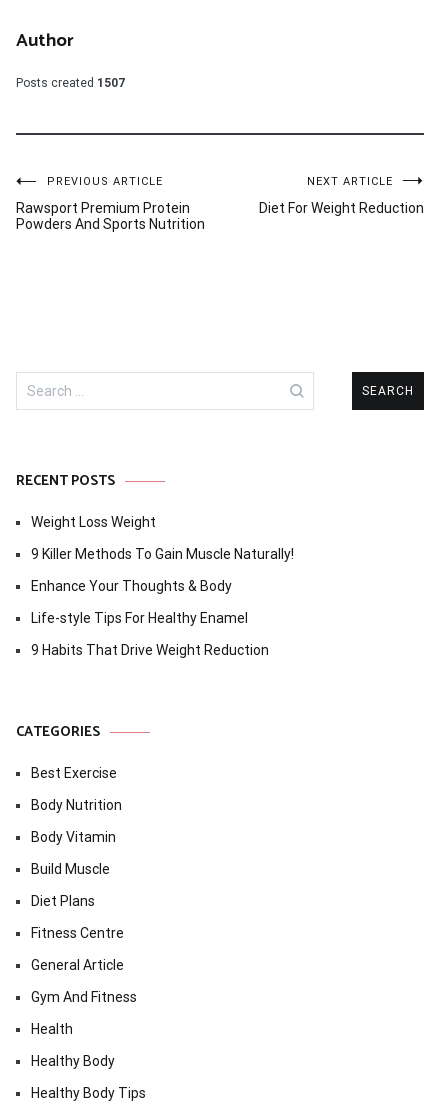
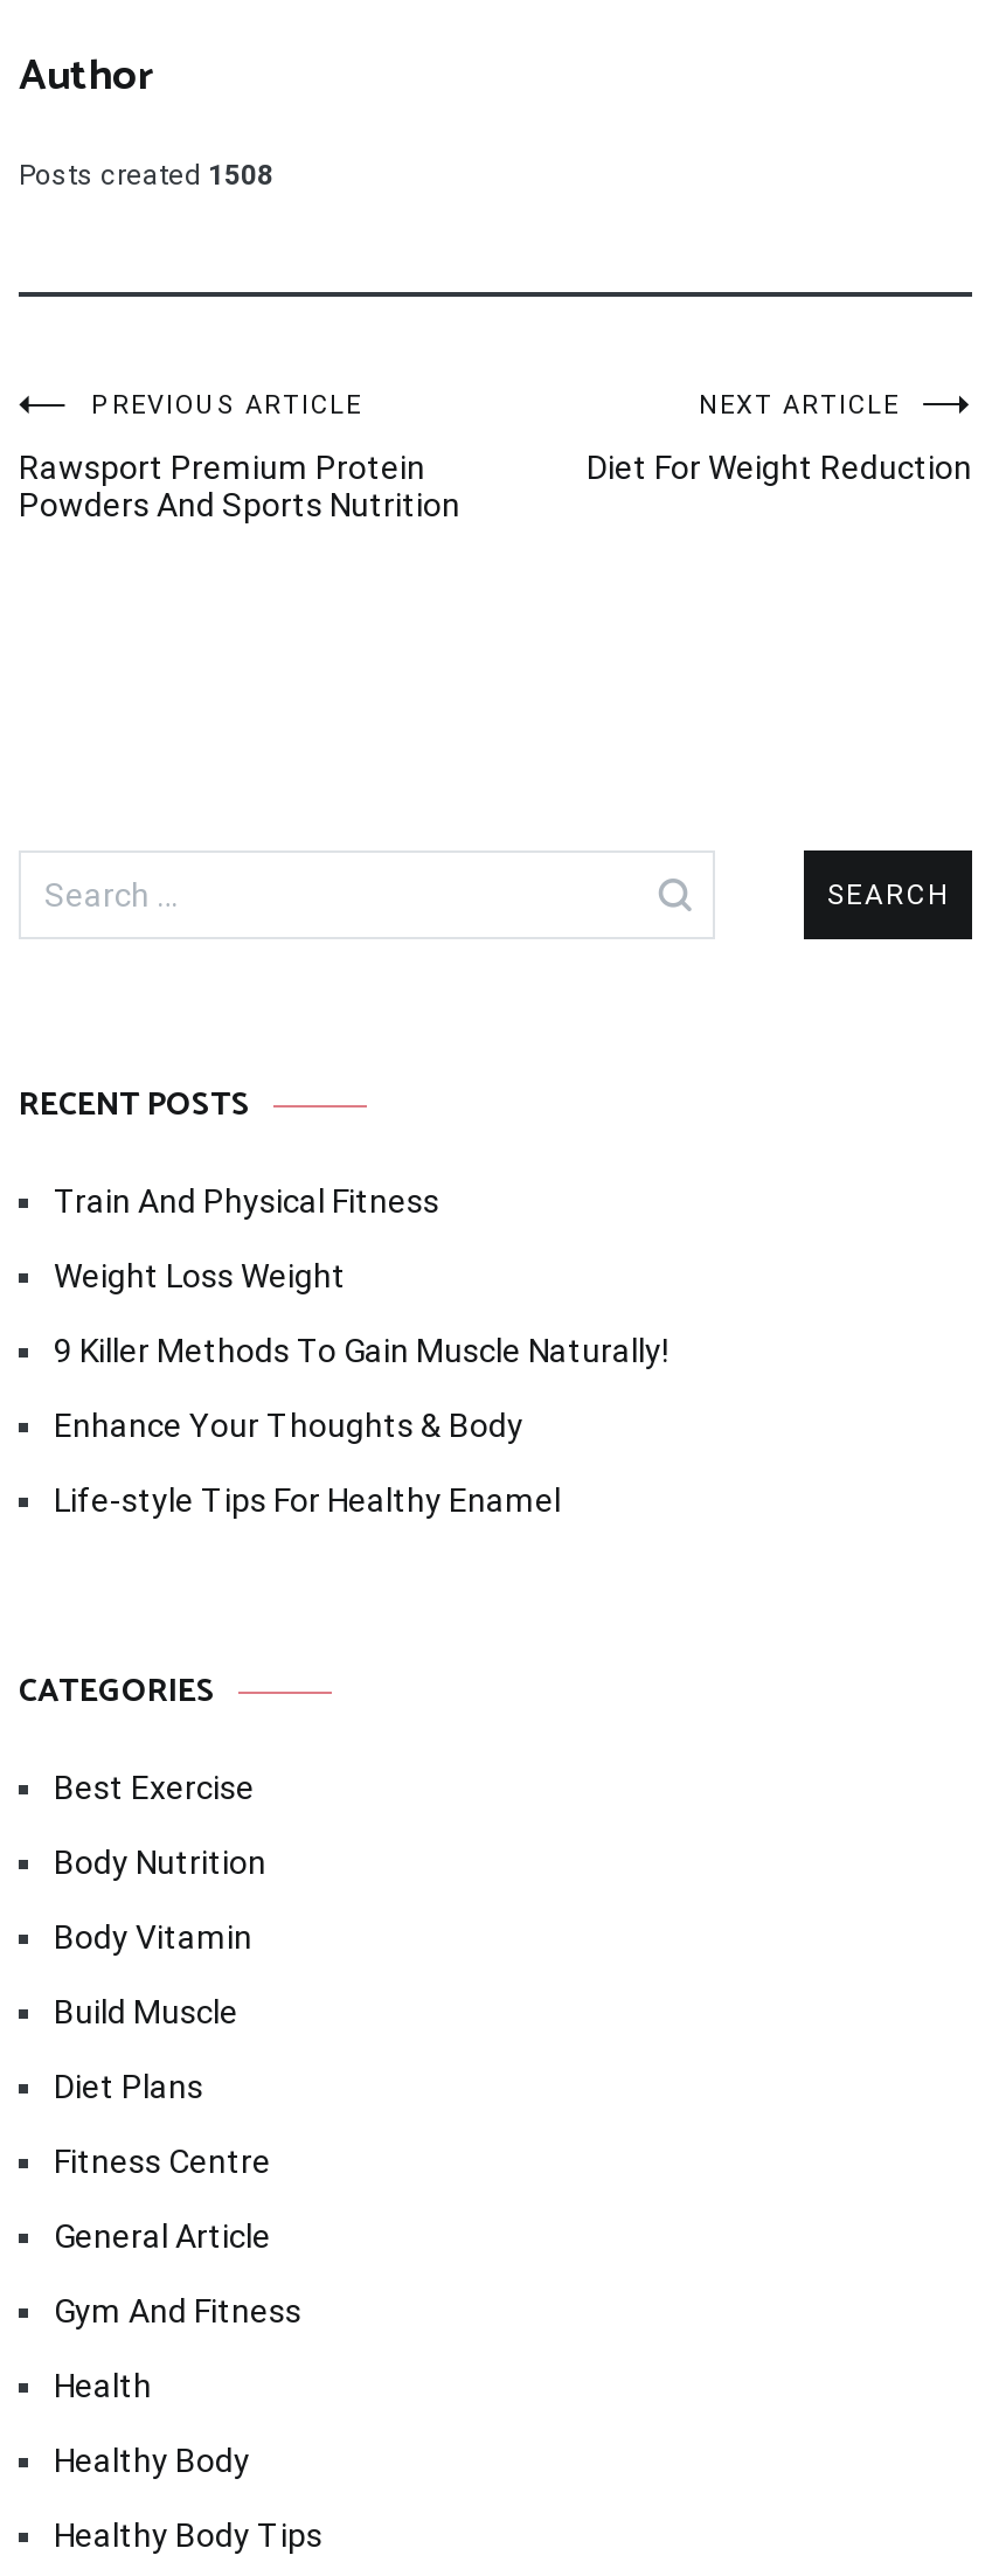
[16,76,125,90] Posts created 1507 -> [19,160,273,192] Posts created 1508
none -> [54,1183,439,1220] Train And Physical Fitness
moved [31,514,294,626] -> [54,1258,668,1519]: Weight Loss Weight | 9 Killer Methods To Gain Muscle Naturally! | Enhance Your Thoughts & Body | Life-style Tips For Healthy Enamel
[31,642,269,658] 9 Habits That Drive Weight Reduction -> none

